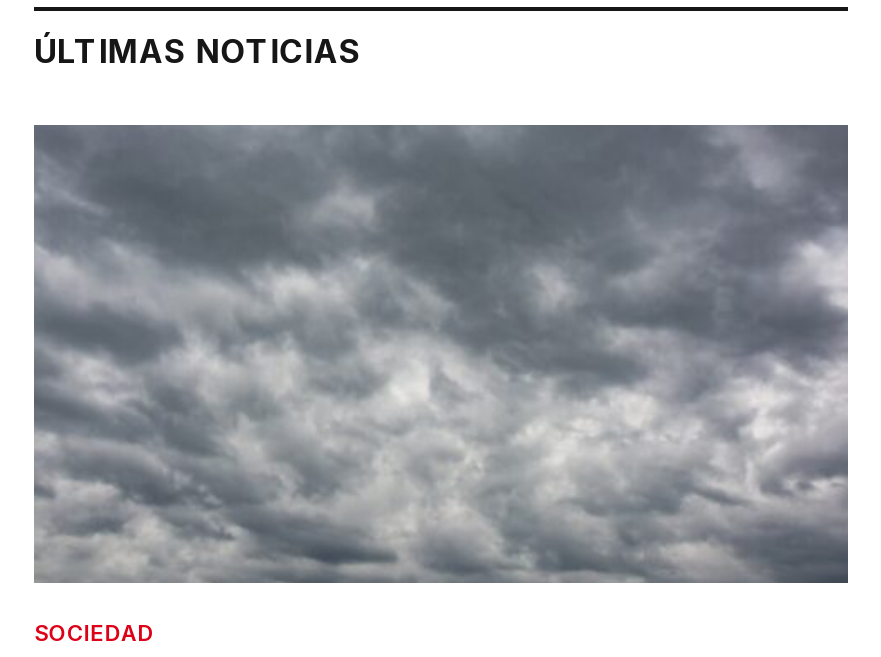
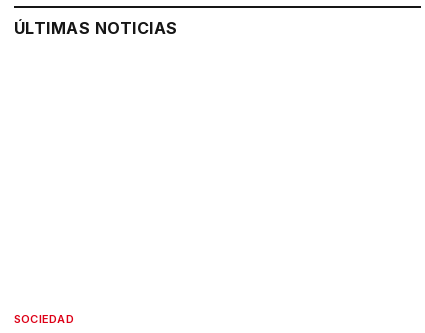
[32,123,850,585] [image] -> none

